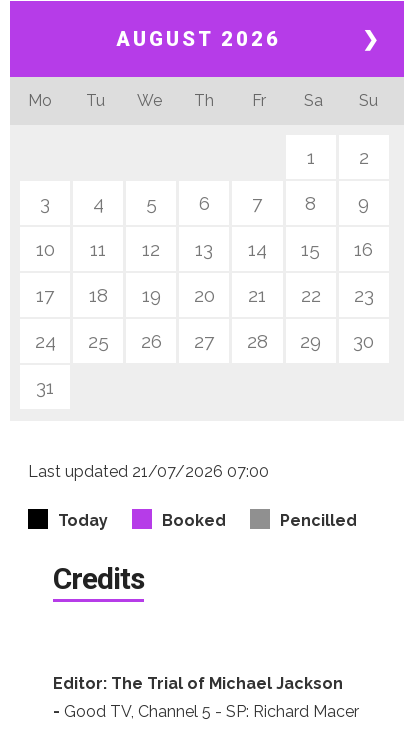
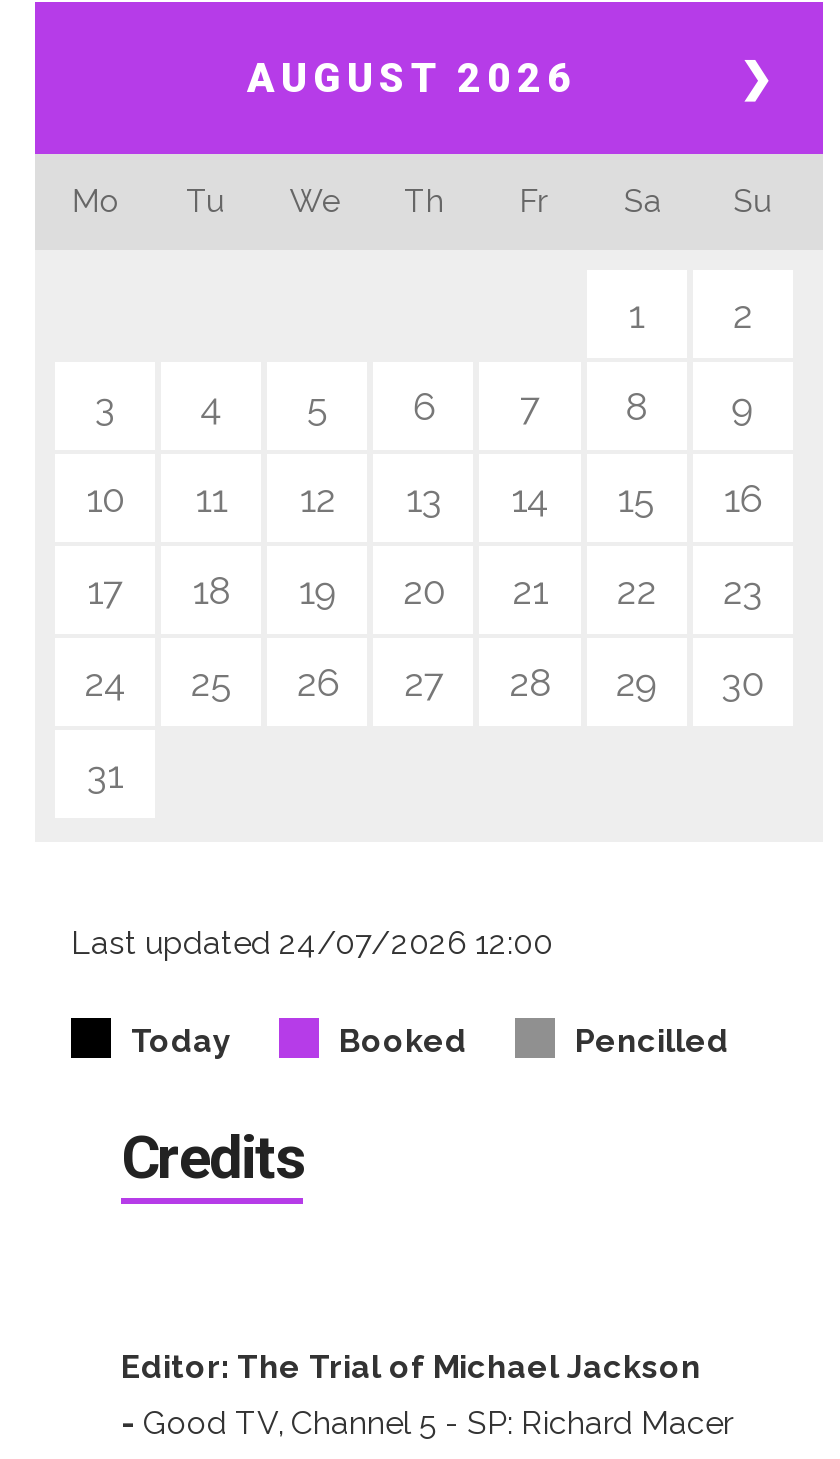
[28,461,269,480] Last updated 21/07/2026 07:00 -> [71,923,553,961] Last updated 24/07/2026 12:00

